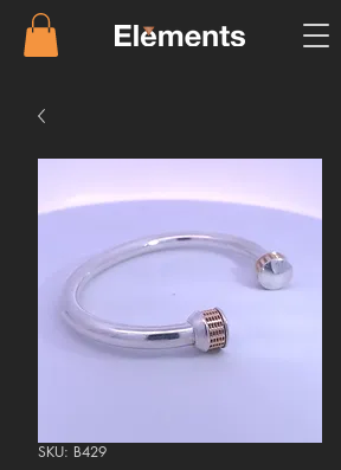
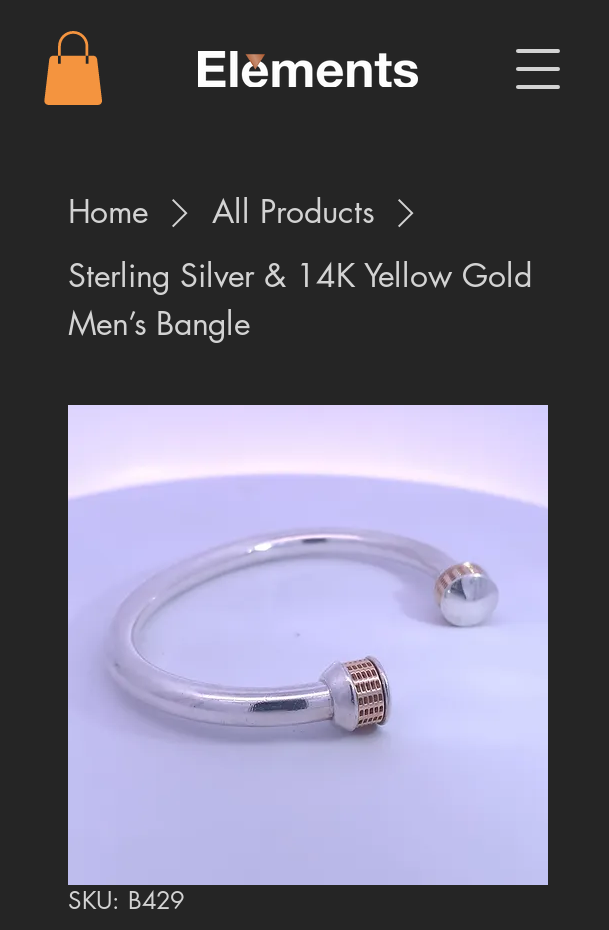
none -> [68,191,532,345] Home | All Products | Sterling Silver & 14K Yellow Gold | Men’s Bangle

